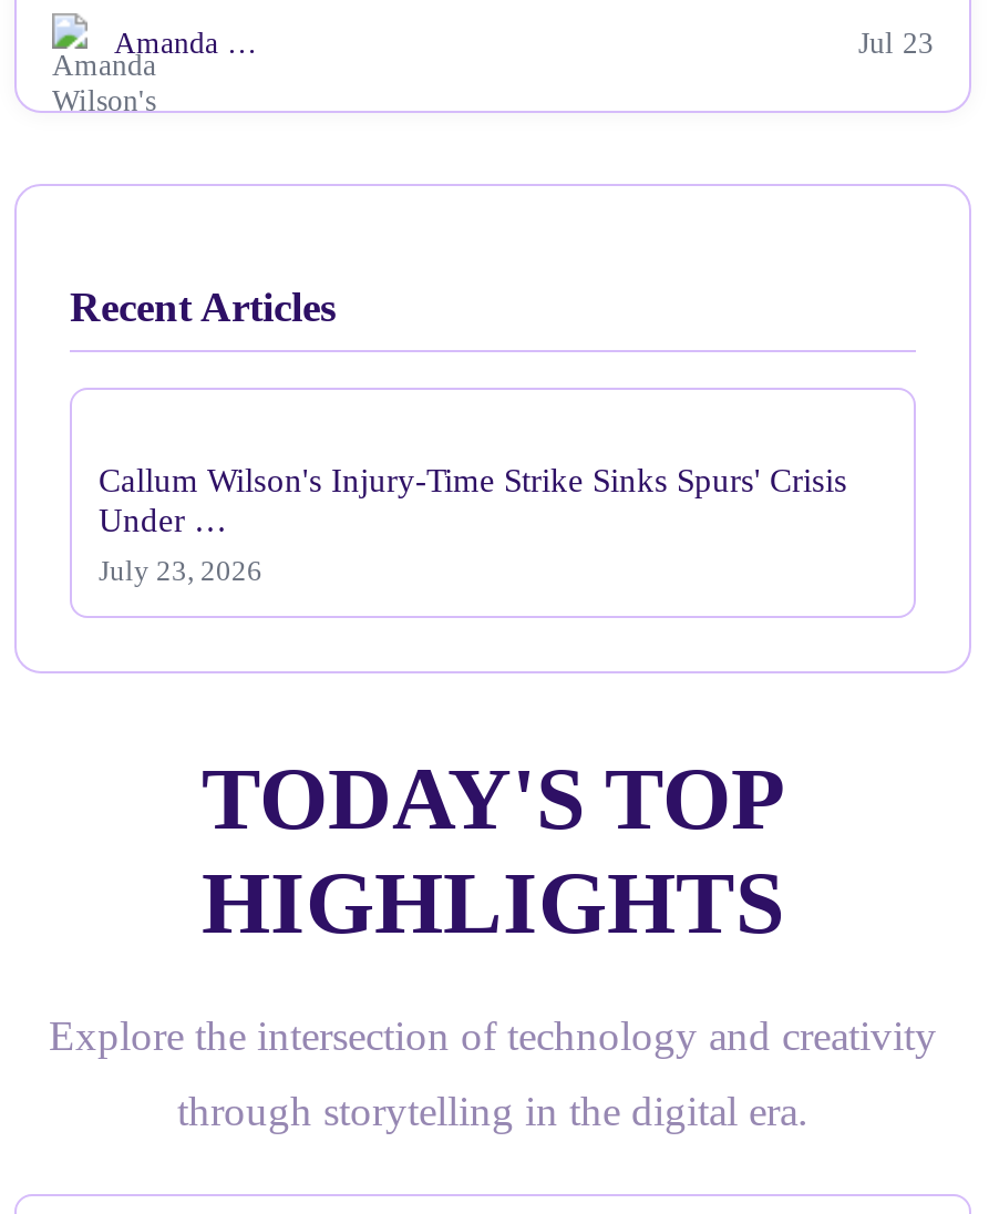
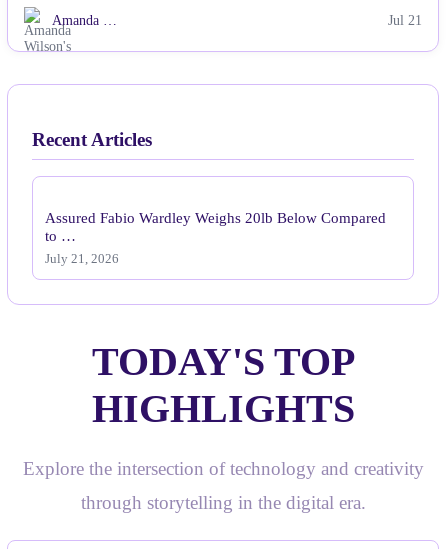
[858,28,934,61] Jul 23 -> [388,13,422,28] Jul 21
[99,461,847,538] Callum Wilson's Injury-Time Strike Sinks Spurs' Crisis | Under … -> [45,209,386,244] Assured Fabio Wardley Weighs 20lb Below Compared | to …
[99,556,262,587] July 23, 2026 -> [45,252,119,266] July 21, 2026

